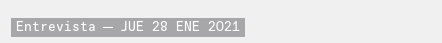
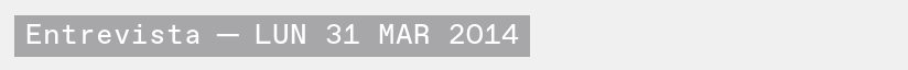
[16,20,240,33] Entrevista JUE 28 ENE 2021 -> [25,21,519,49] Entrevista LUN 31 MAR 2014

